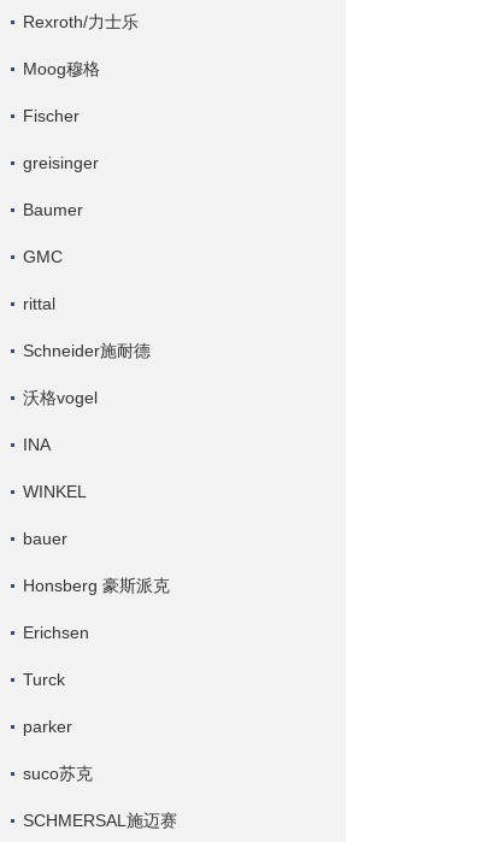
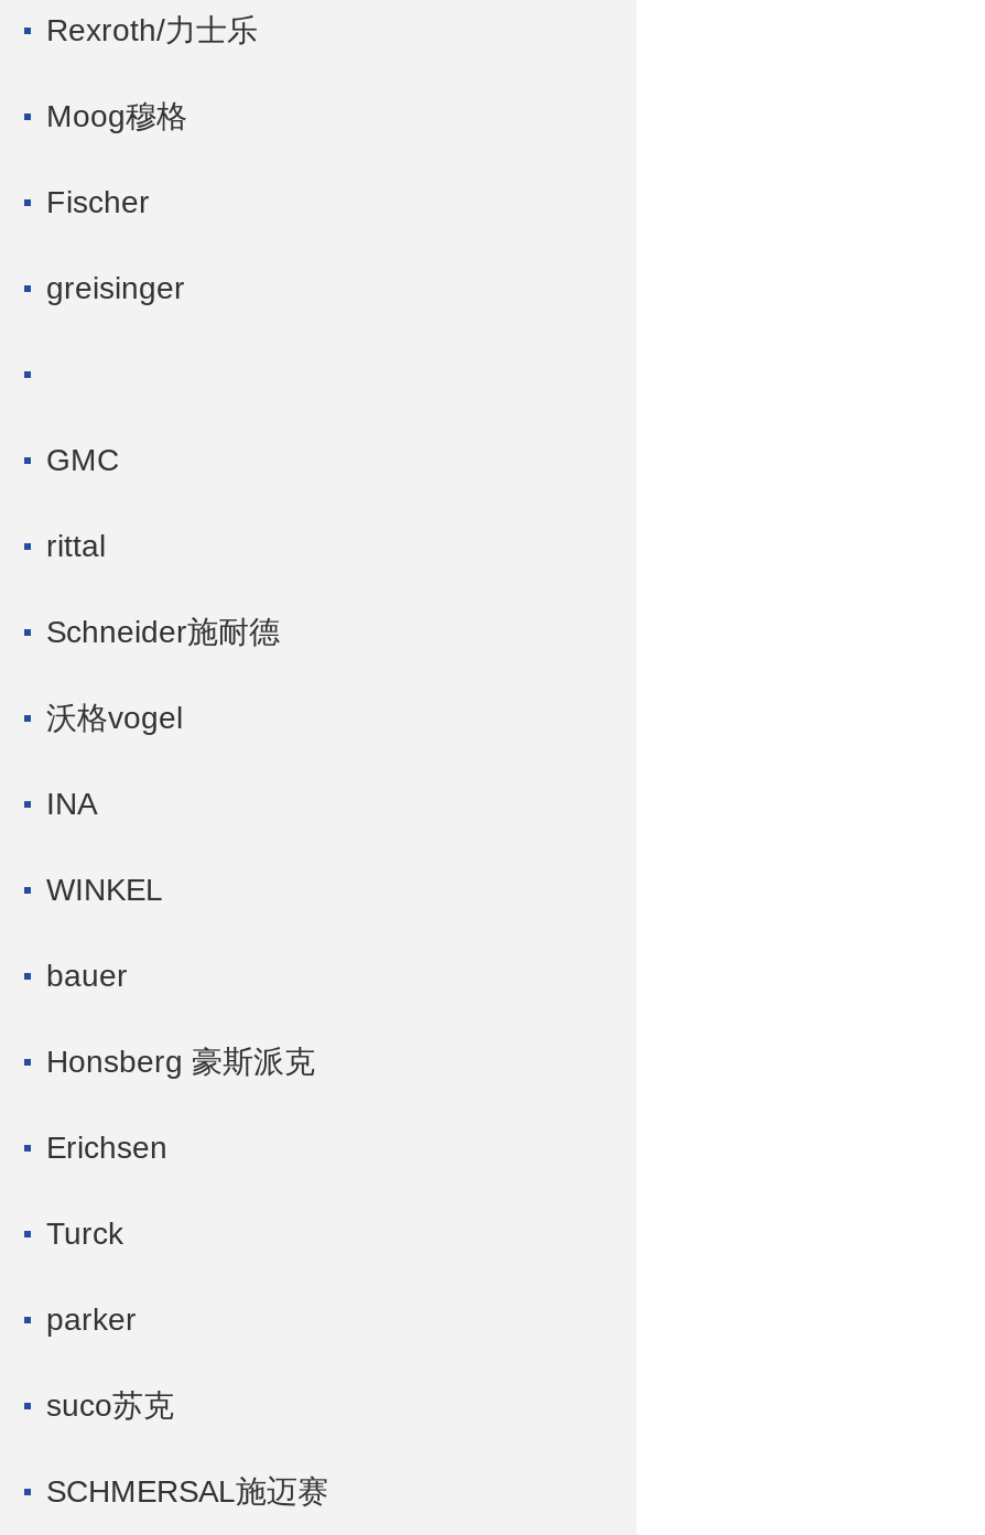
[23,200,83,219] Baumer -> none

